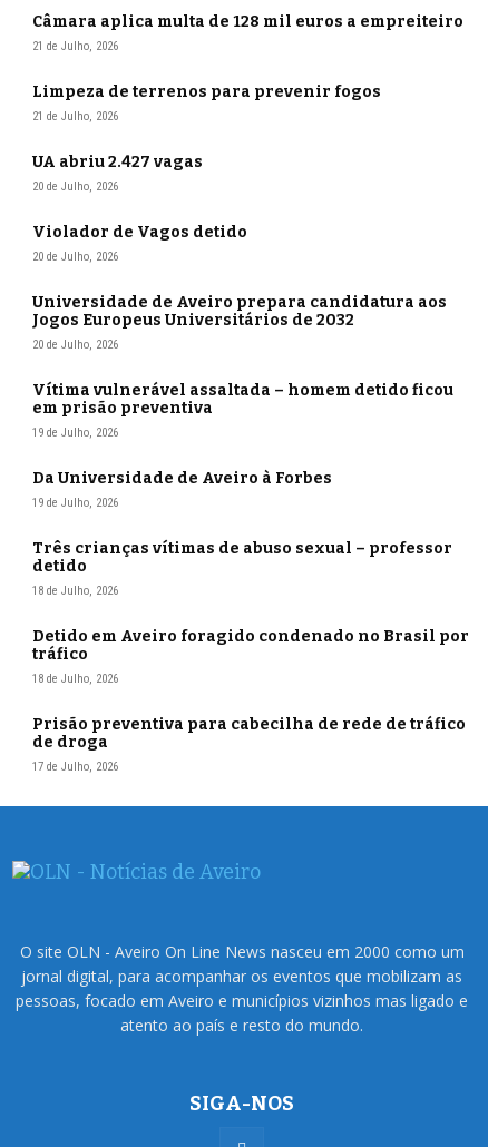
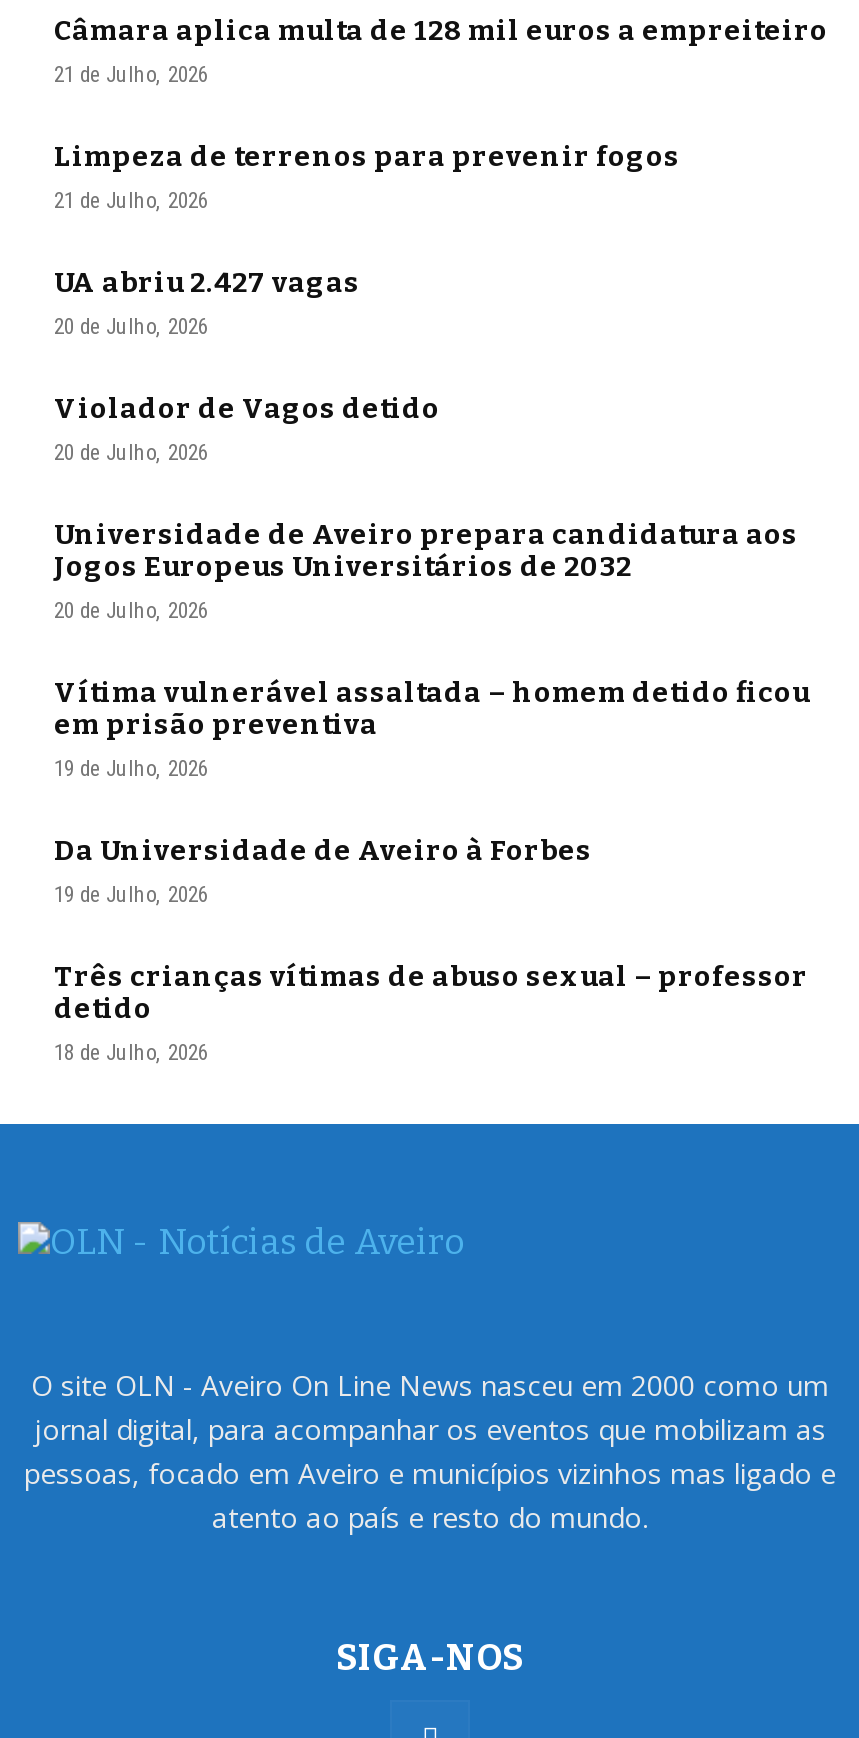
[32,627,469,774] Detido em Aveiro foragido condenado no Brasil por | tráfico | 18 de Julho, 2026 | Prisão preventiva para cabecilha de rede de tráfico | de droga | 17 de Julho, 2026 -> none

